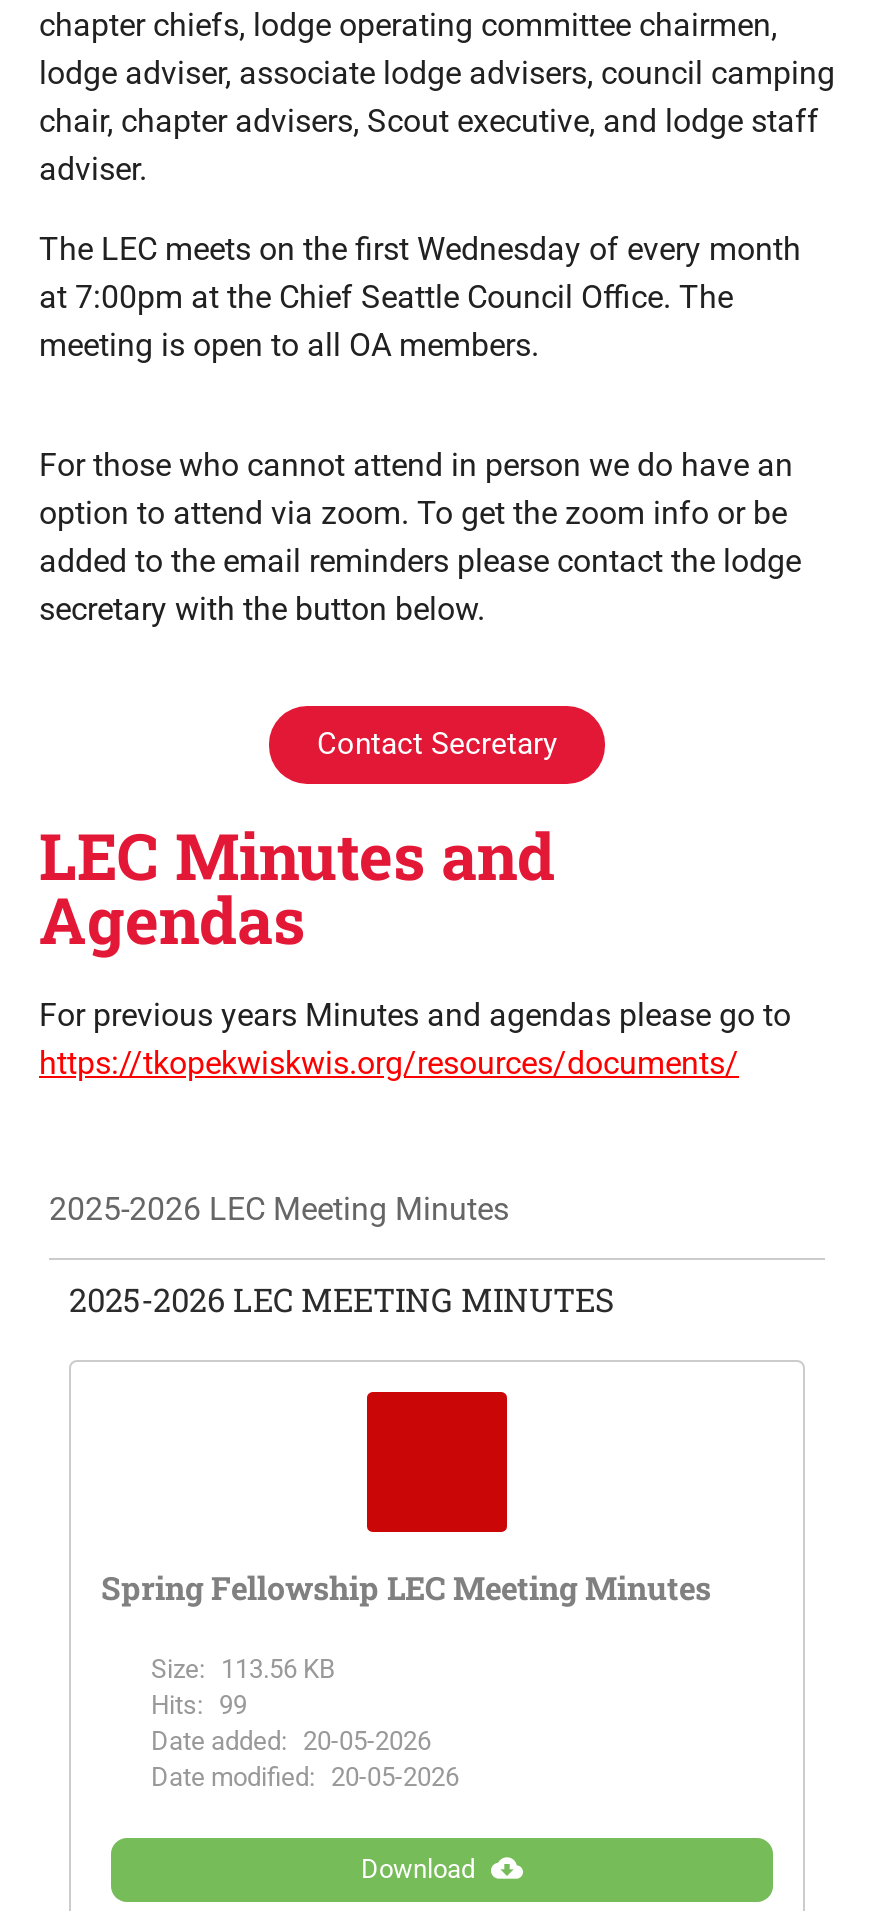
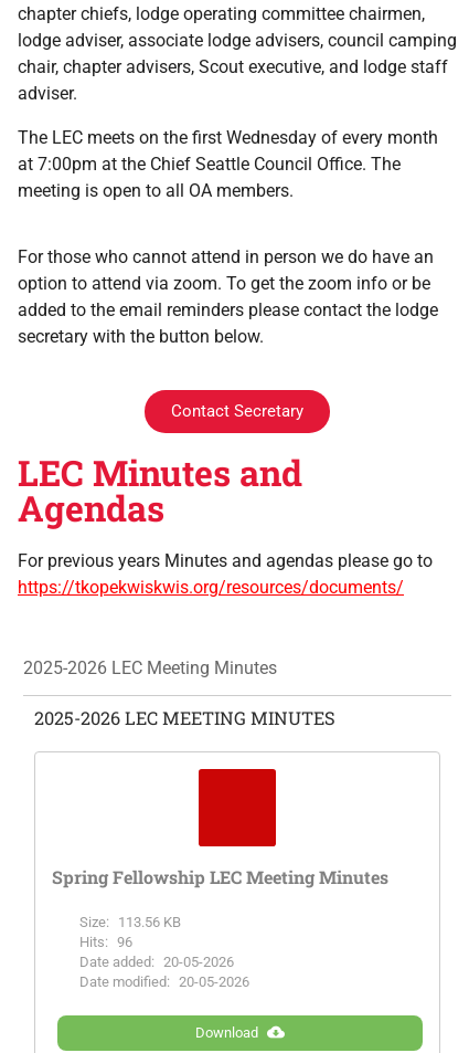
[151,1690,247,1720] Hits: 99 -> [79,933,132,950] Hits: 96

